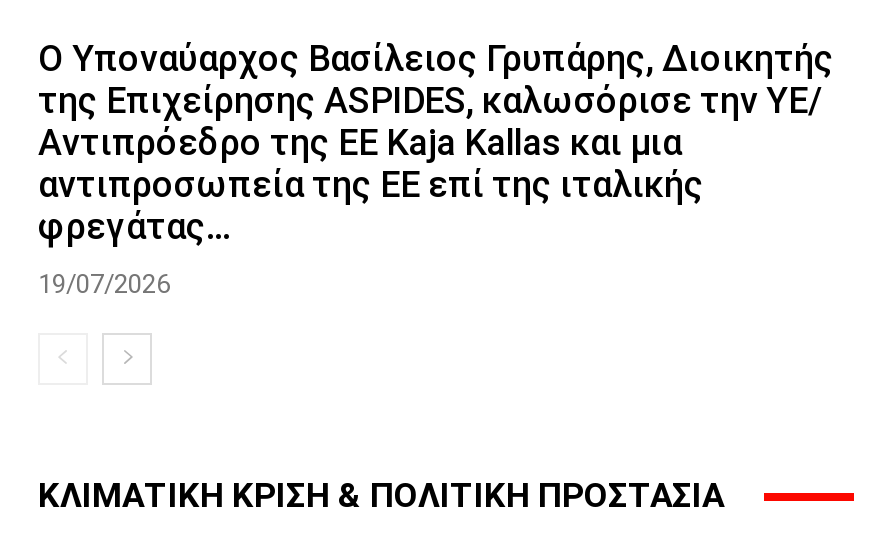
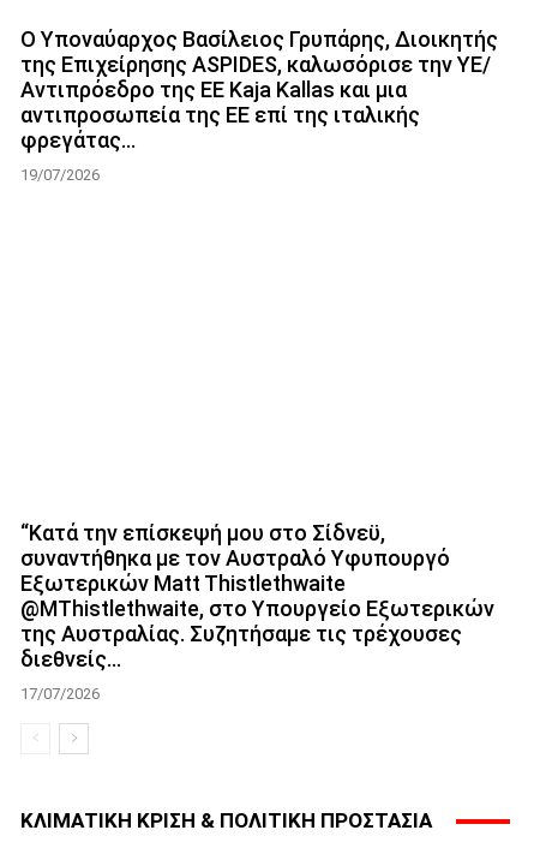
none -> [20,521,494,703] “Κατά την επίσκεψή μου στο Σίδνεϋ, | συναντήθηκα με τον Αυστραλό Υφυπουργό | Εξωτερικών Matt Thistlethwaite | @MThistlethwaite, στο Υπουργείο Εξωτερικών | της Αυστραλίας. Συζητήσαμε τις τρέχουσες | διεθνείς... | 17/07/2026

